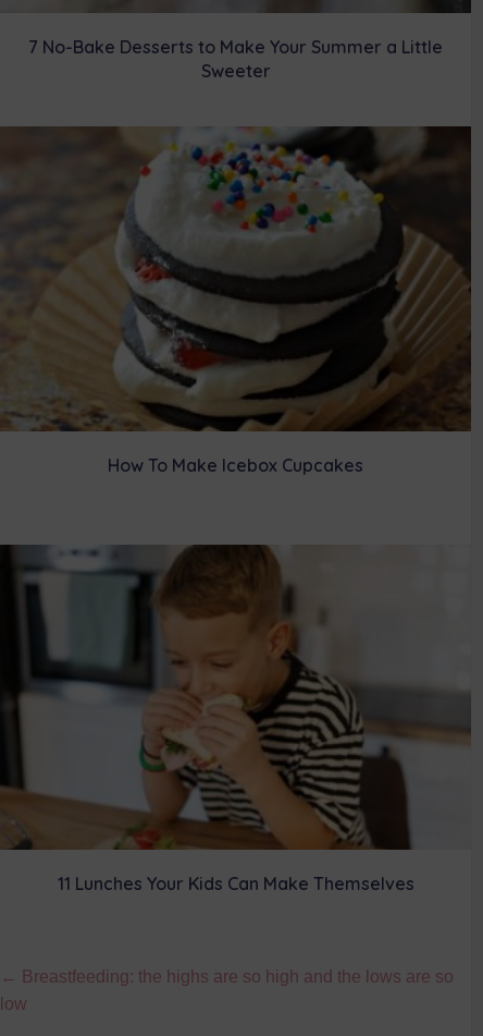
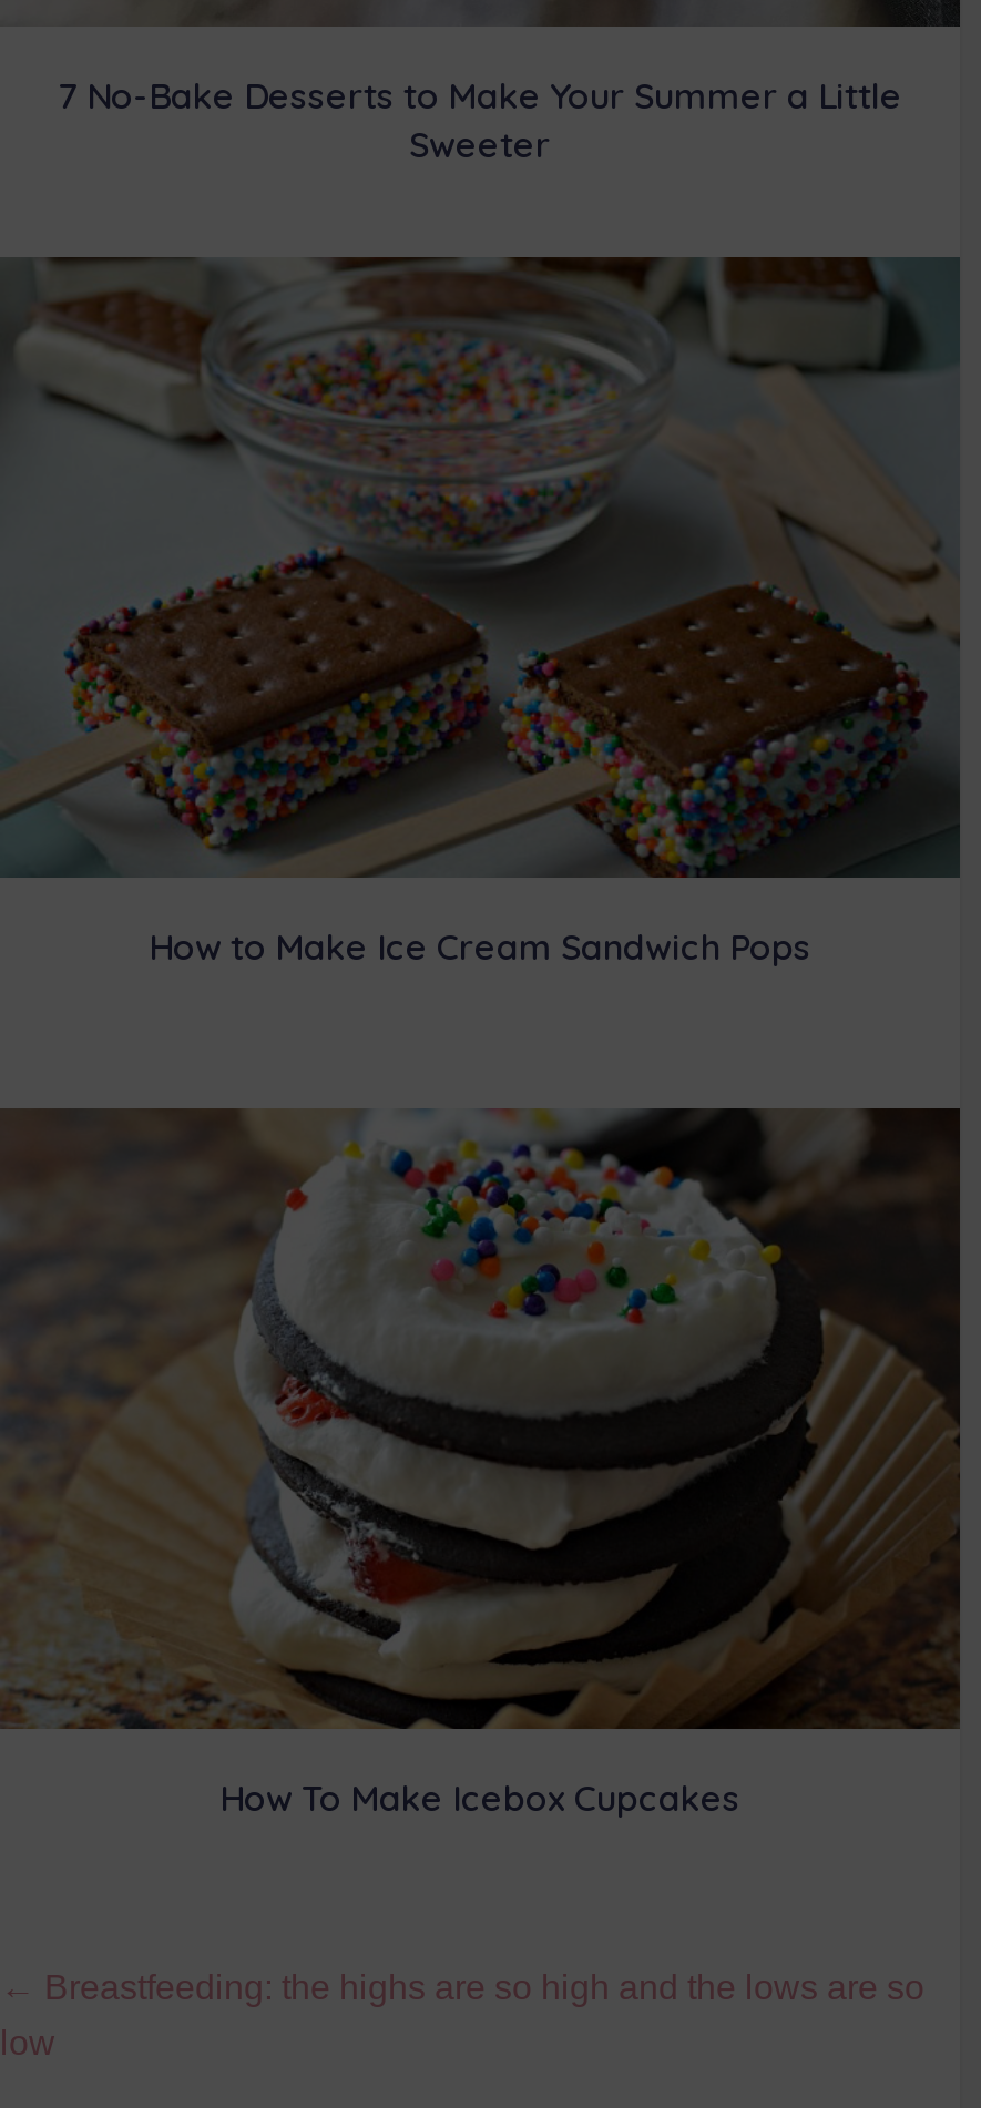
none -> [7,255,960,968] [image] | How to Make Ice Cream Sandwich Pops
moved [0,125,472,476] -> [0,1106,962,1819]: [image] | How To Make Icebox Cupcakes
[3,544,471,894] [image] | 11 Lunches Your Kids Can Make Themselves -> none

